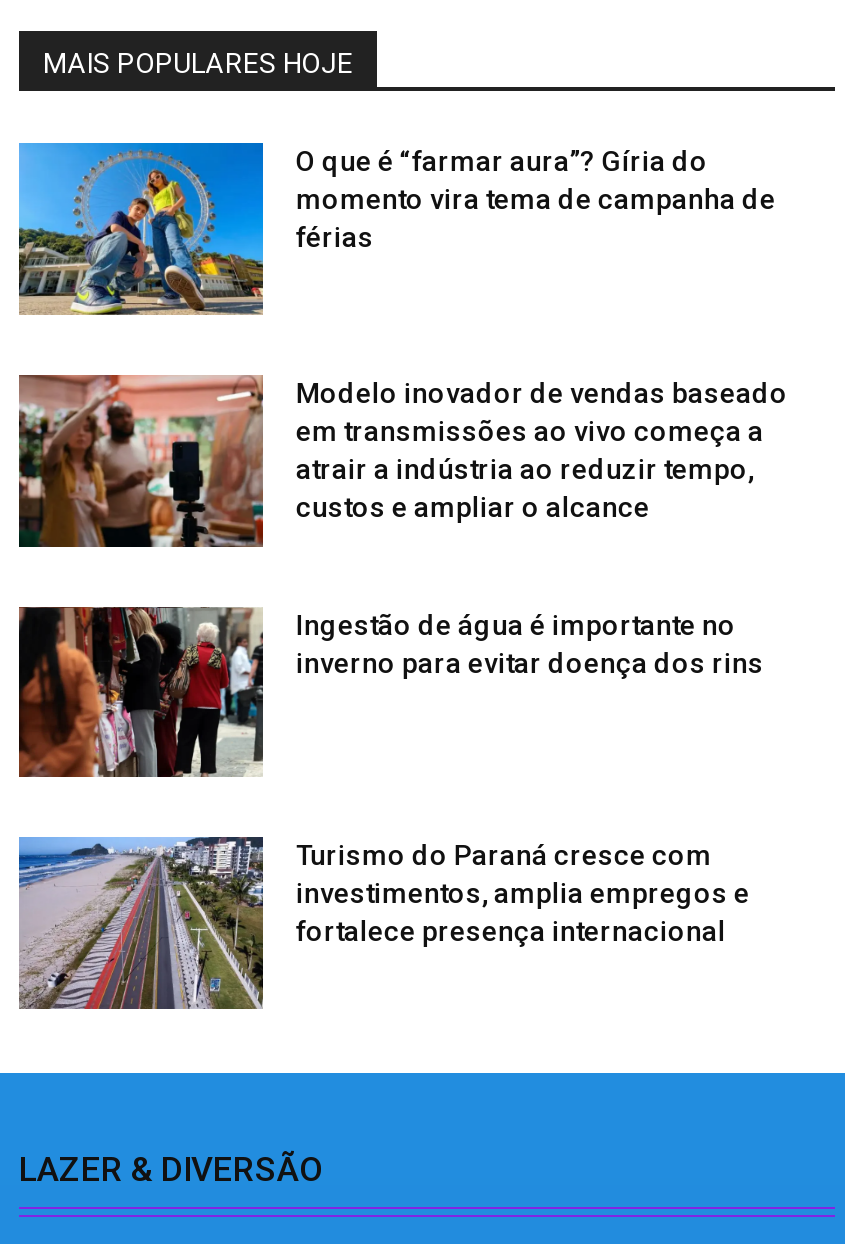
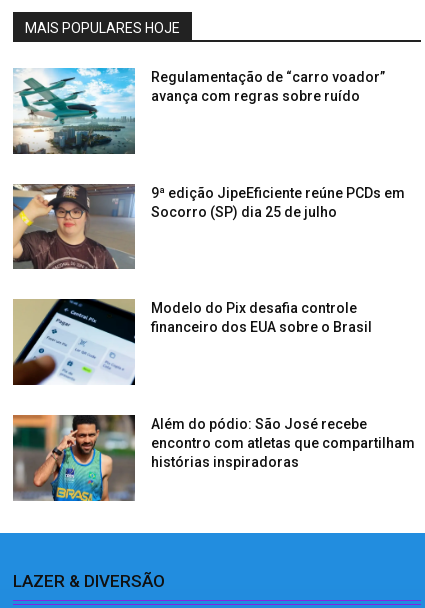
[17,140,776,316] [image] | O que é “farmar aura”? Gíria do | momento vira tema de campanha de | férias -> [13,67,385,155] [image] | Regulamentação de “carro voador” | avança com regras sobre ruído
[17,374,788,550] [image] | Modelo inovador de vendas baseado | em transmissões ao vivo começa a | atrair a indústria ao reduzir tempo, | custos e ampliar o alcance -> [12,183,405,270] [image] | 9ª edição JipeEficiente reúne PCDs em | Socorro (SP) dia 25 de julho
[17,606,764,780] [image] | Ingestão de água é importante no | inverno para evitar doença dos rins -> [12,298,372,386] [image] | Modelo do Pix desafia controle | financeiro dos EUA sobre o Brasil
[17,836,750,1012] [image] | Turismo do Paraná cresce com | investimentos, amplia empregos e | fortalece presença internacional -> [12,414,415,502] [image] | Além do pódio: São José recebe | encontro com atletas que compartilham | histórias inspiradoras

